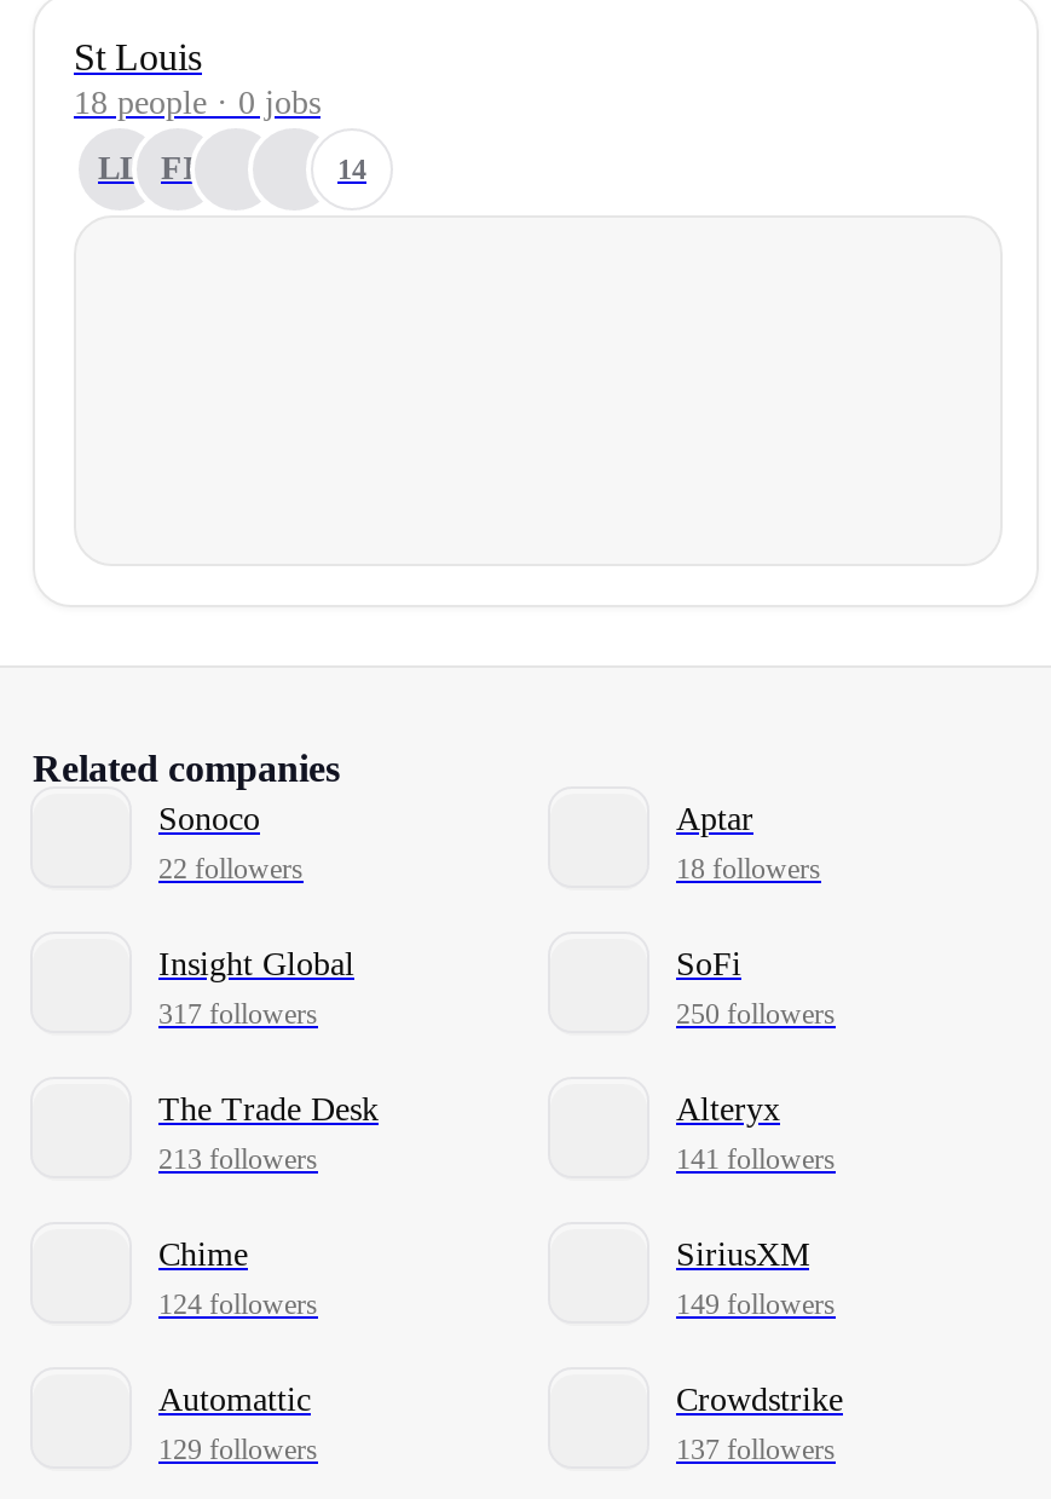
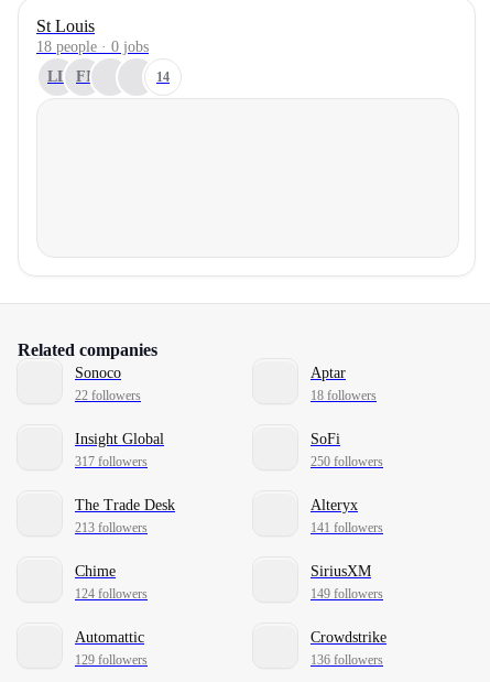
[676,1432,836,1466] 137 followers -> [311,652,383,667] 136 followers

